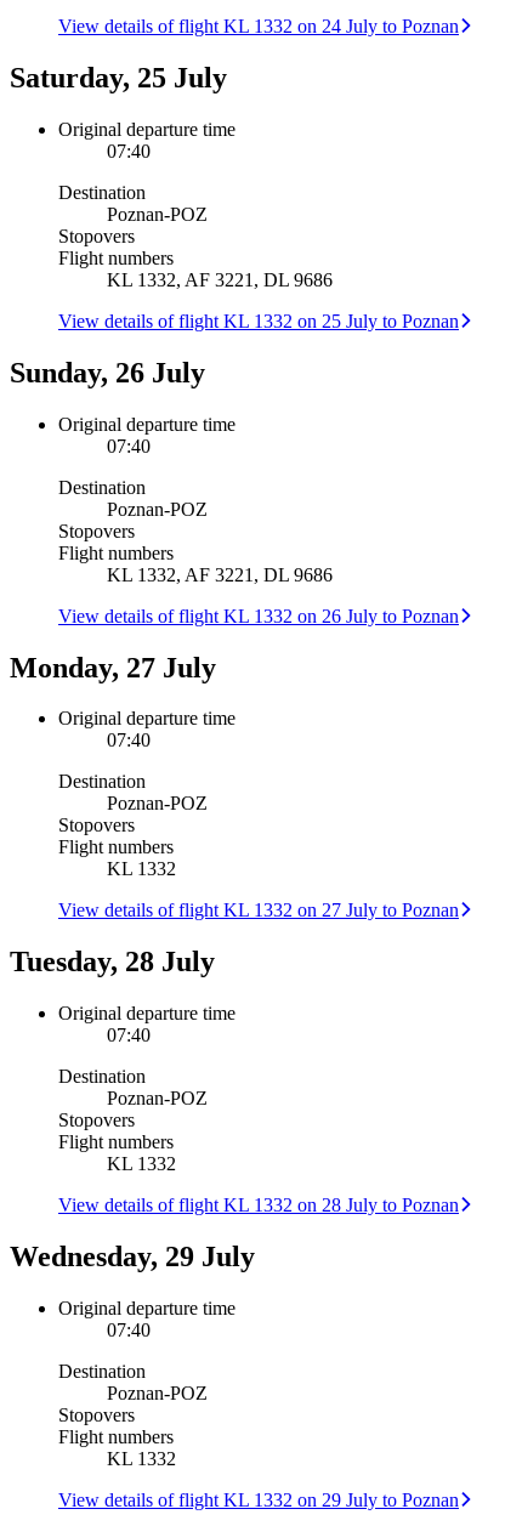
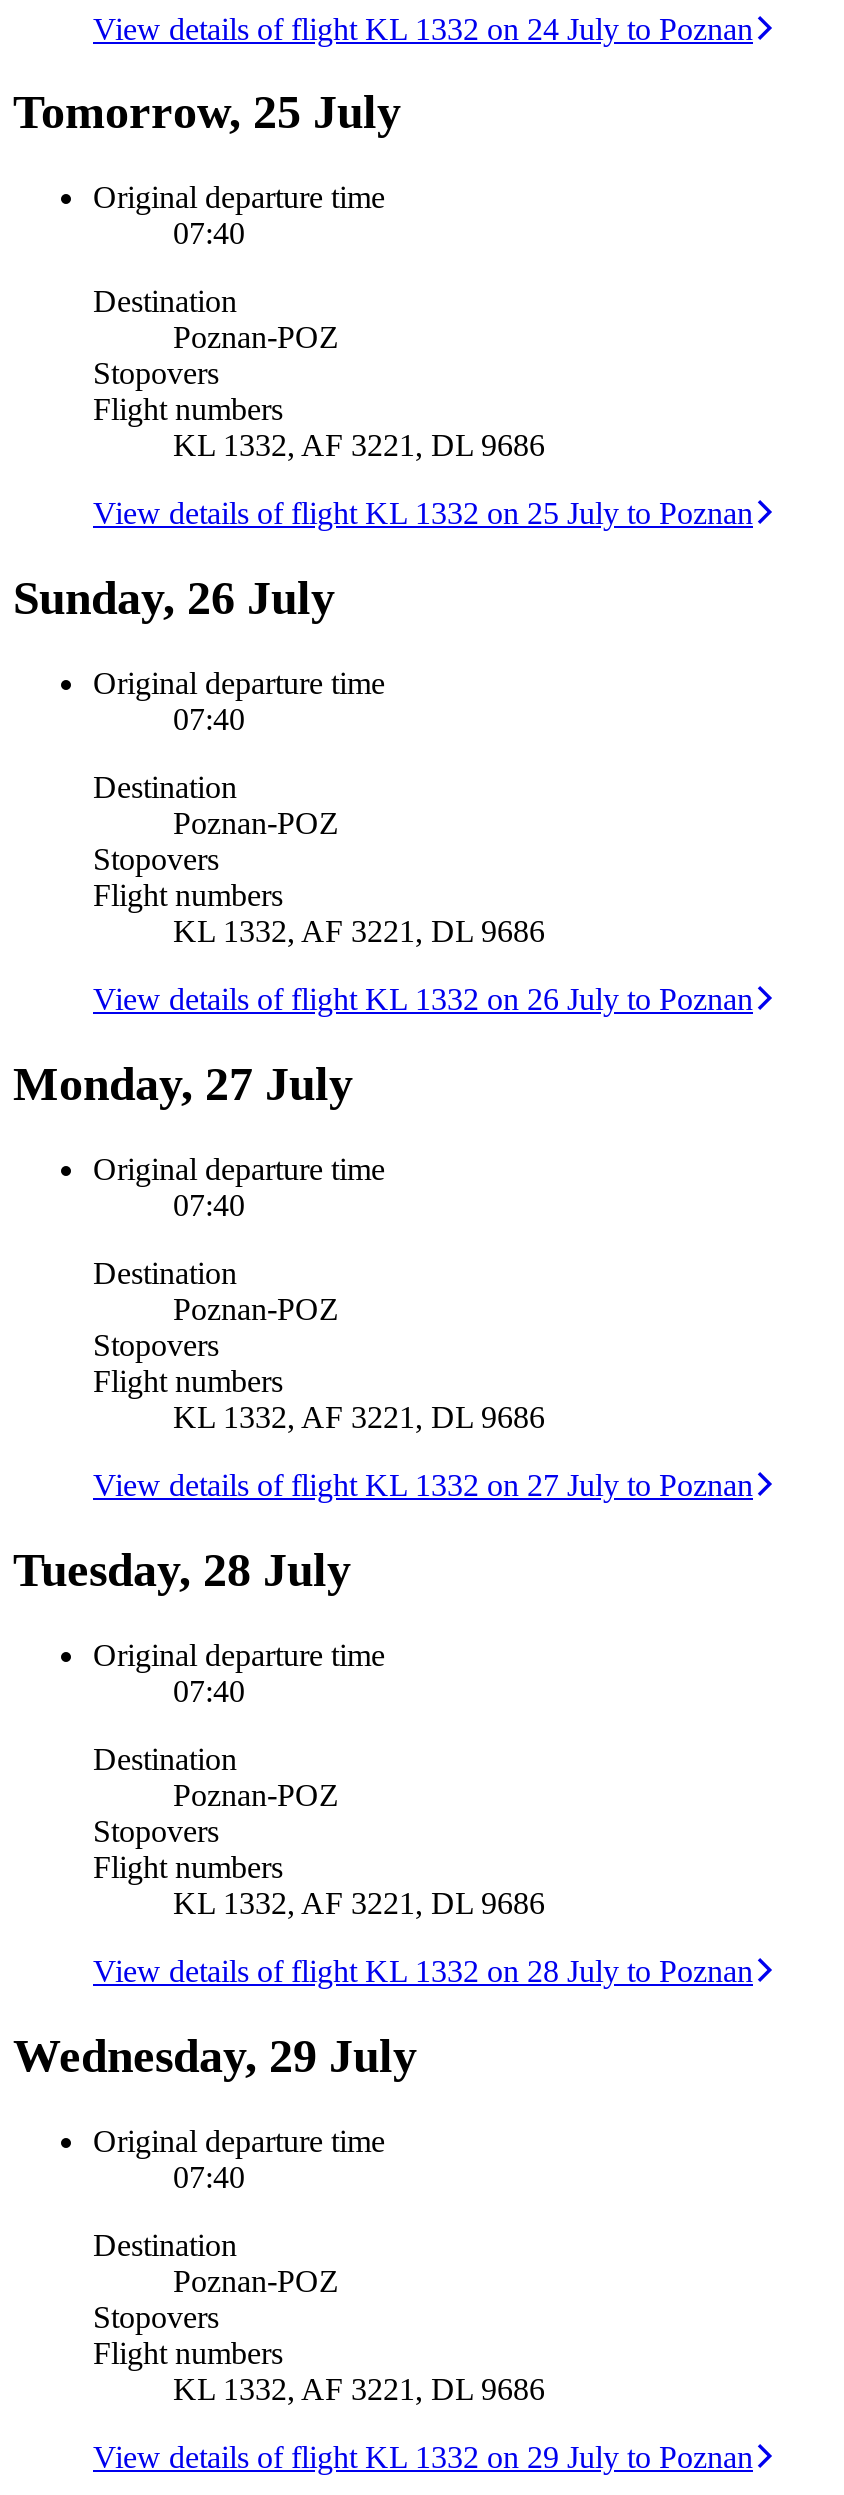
[10,62,227,93] Saturday, 25 July -> [13,87,401,139] Tomorrow, 25 July
[107,859,176,879] KL 1332 -> [173,1400,545,1434] KL 1332, AF 3221, DL 9686
[107,1154,176,1174] KL 1332 -> [173,1885,545,1919] KL 1332, AF 3221, DL 9686
[107,1448,176,1469] KL 1332 -> [173,2371,545,2405] KL 1332, AF 3221, DL 9686

